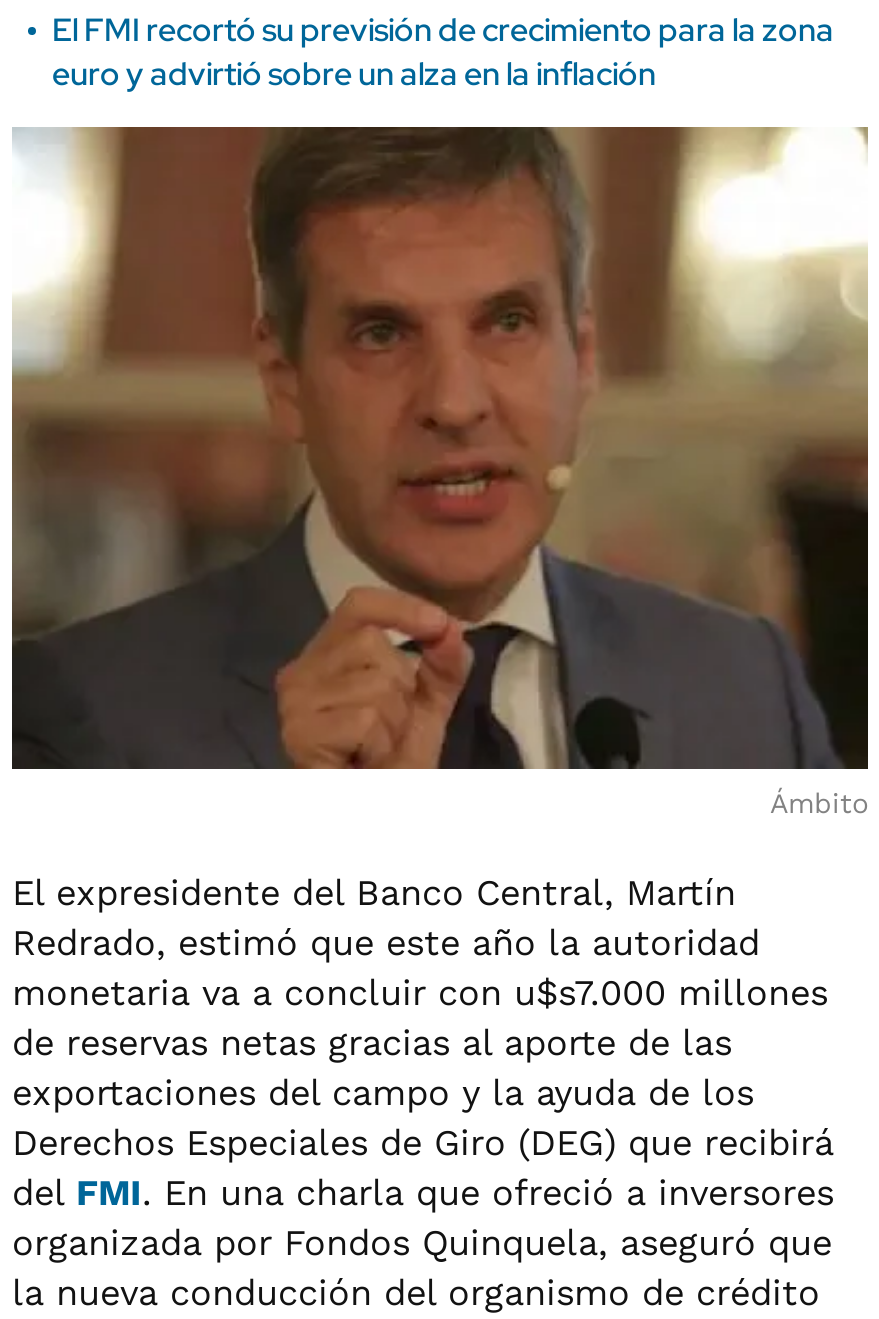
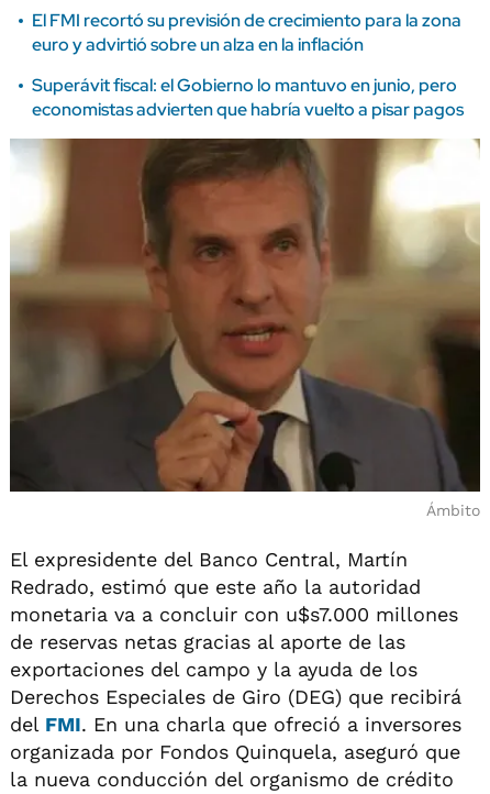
none -> [32,74,464,121] Superávit fiscal: el Gobierno lo mantuvo en junio, pero | economistas advierten que habría vuelto a pisar pagos

